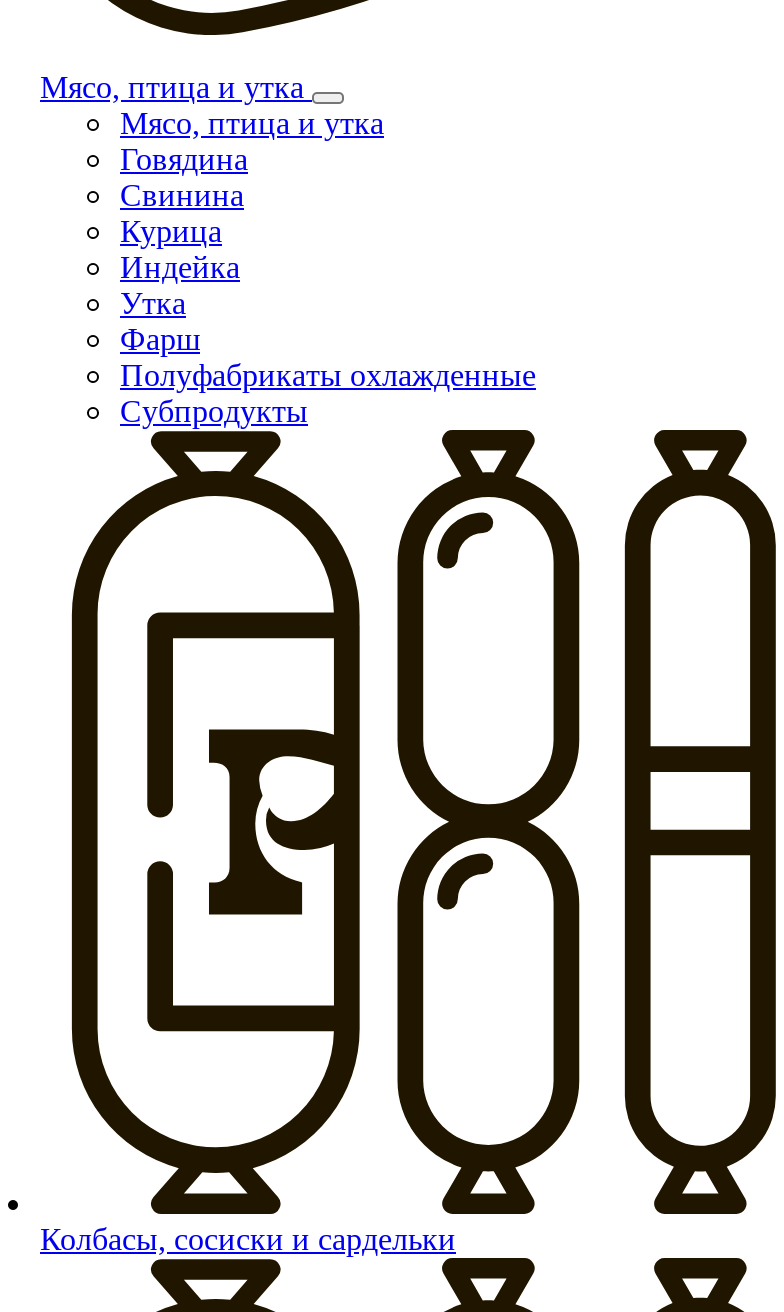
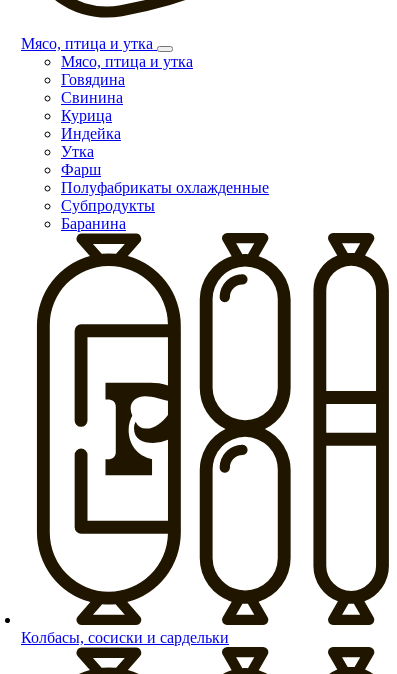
none -> [61,215,126,232] Баранина

